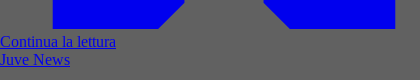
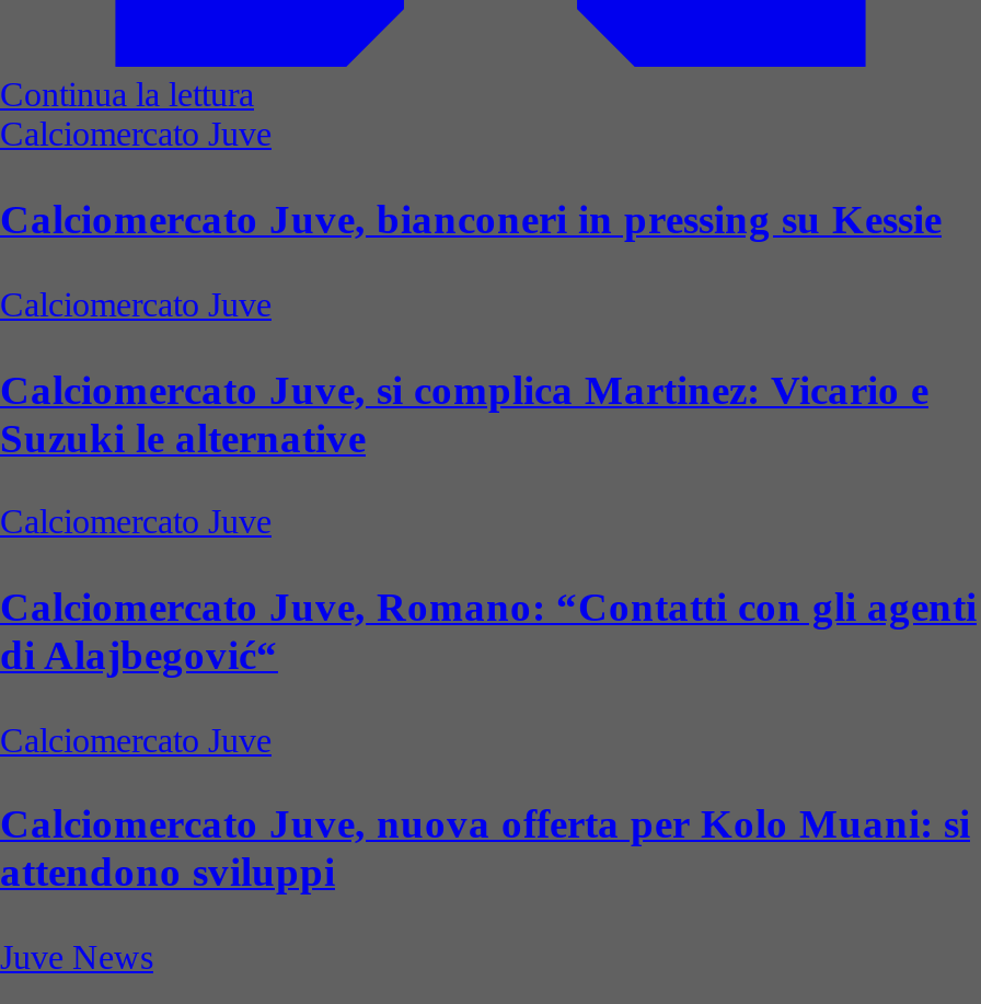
none -> [0,116,977,895] Calciomercato Juve | Calciomercato Juve, bianconeri in pressing su Kessie | Calciomercato Juve | Calciomercato Juve, si complica Martinez: Vicario e | Suzuki le alternative | Calciomercato Juve | Calciomercato Juve, Romano: “Contatti con gli agenti | di Alajbegović“ | Calciomercato Juve | Calciomercato Juve, nuova offerta per Kolo Muani: si | attendono sviluppi

